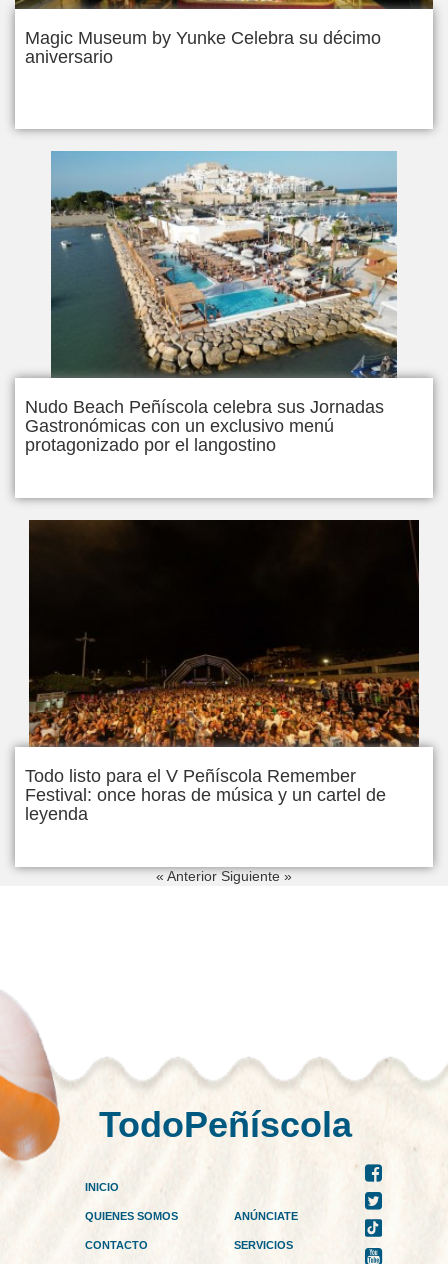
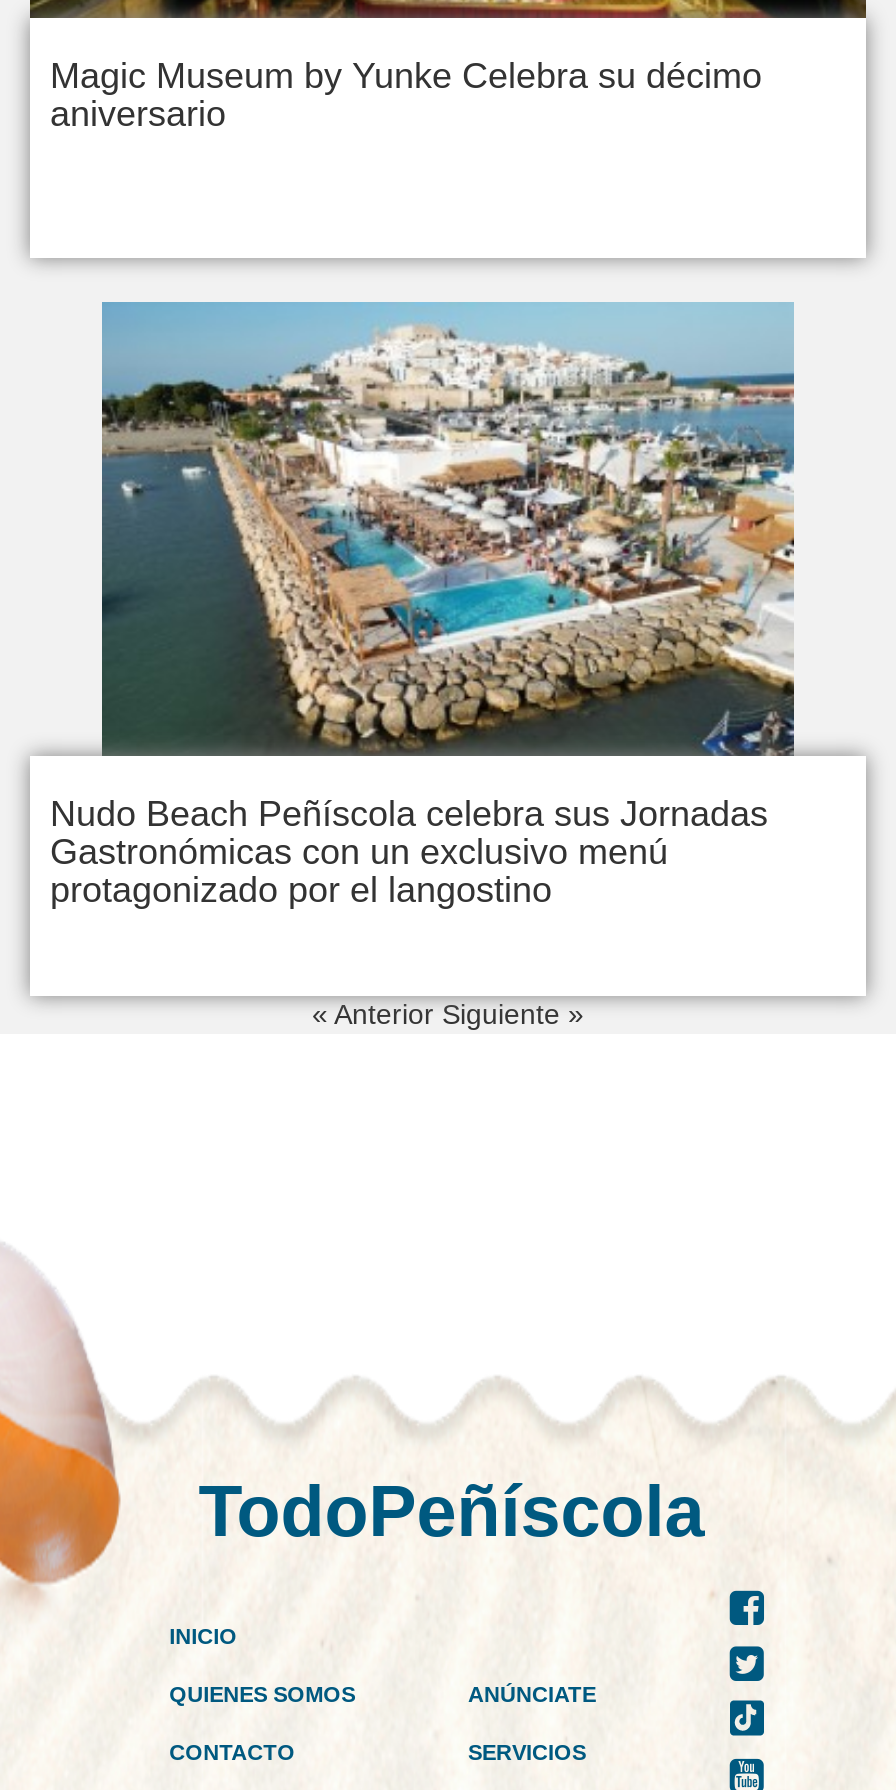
[25,519,420,824] [image] | Todo listo para el V Peñíscola Remember | Festival: once horas de música y un cartel de | leyenda -> none

